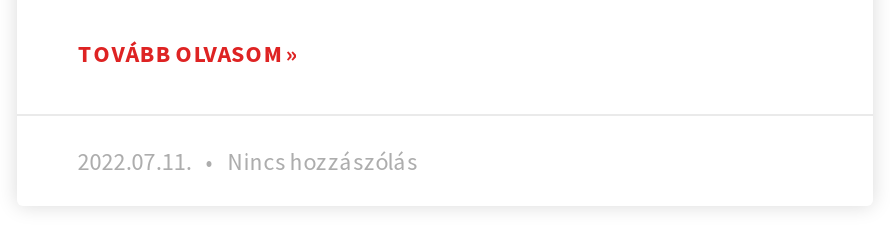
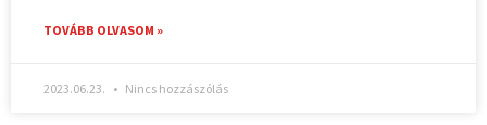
[78,147,418,177] 2022.07.11. Nincs hozzászólás -> [44,81,229,97] 2023.06.23. Nincs hozzászólás

